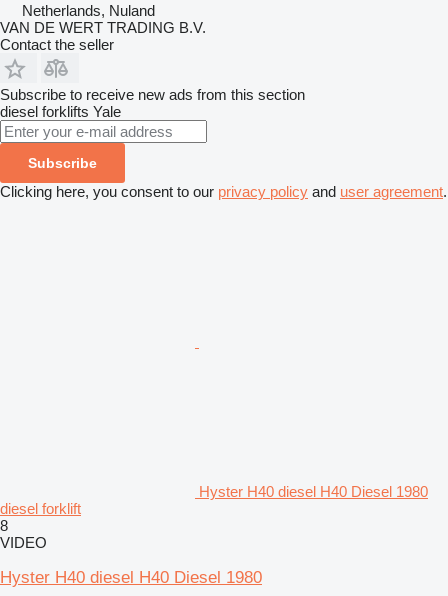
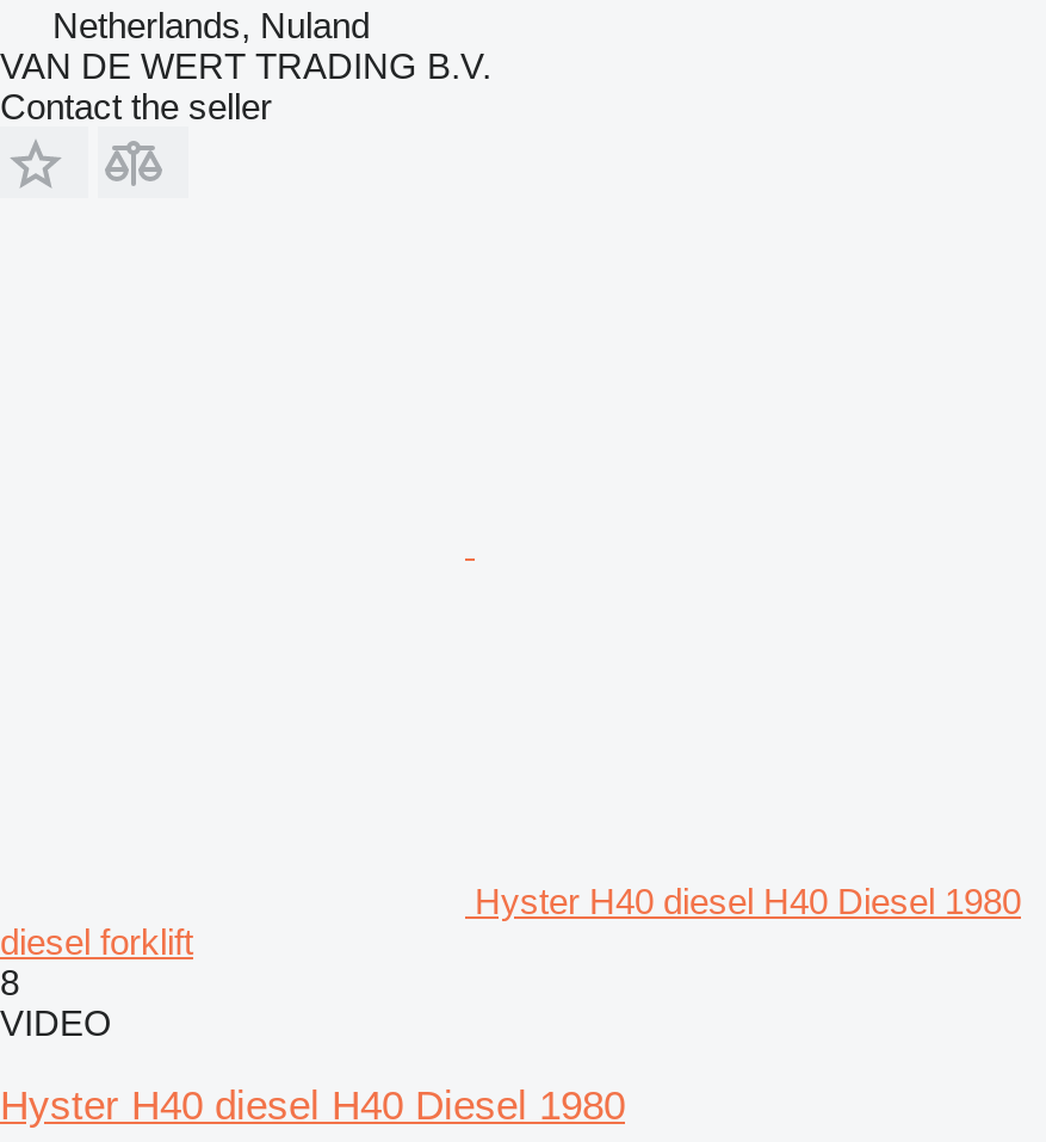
[0,86,447,200] [image] | Subscribe to receive new ads from this section | diesel forklifts Yale | Subscribe | Clicking here, you consent to our privacy policy and user agreement. -> none

